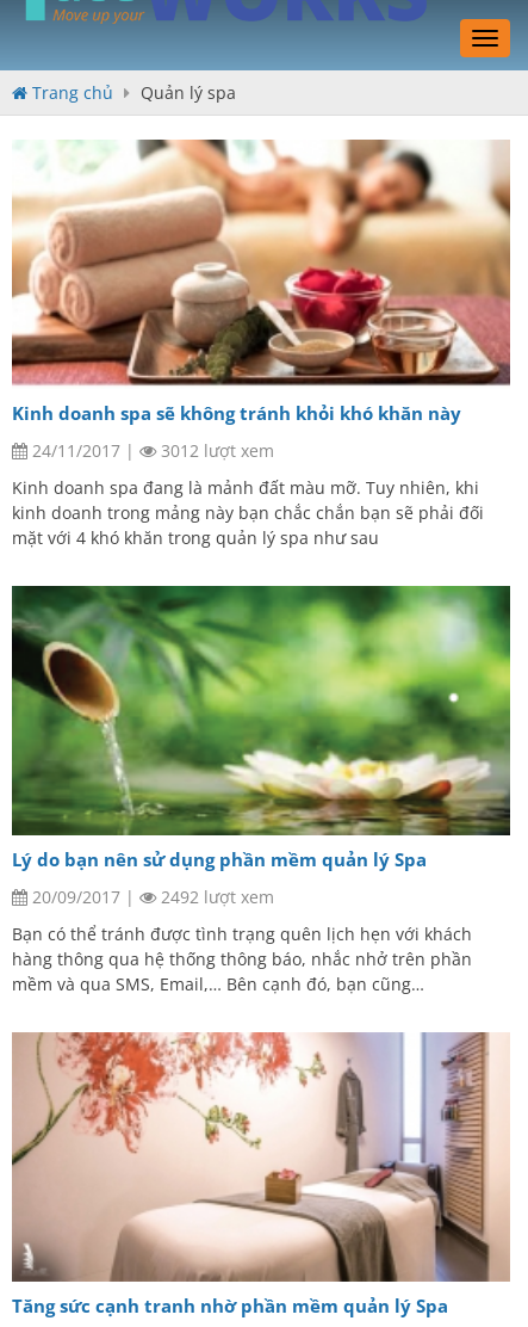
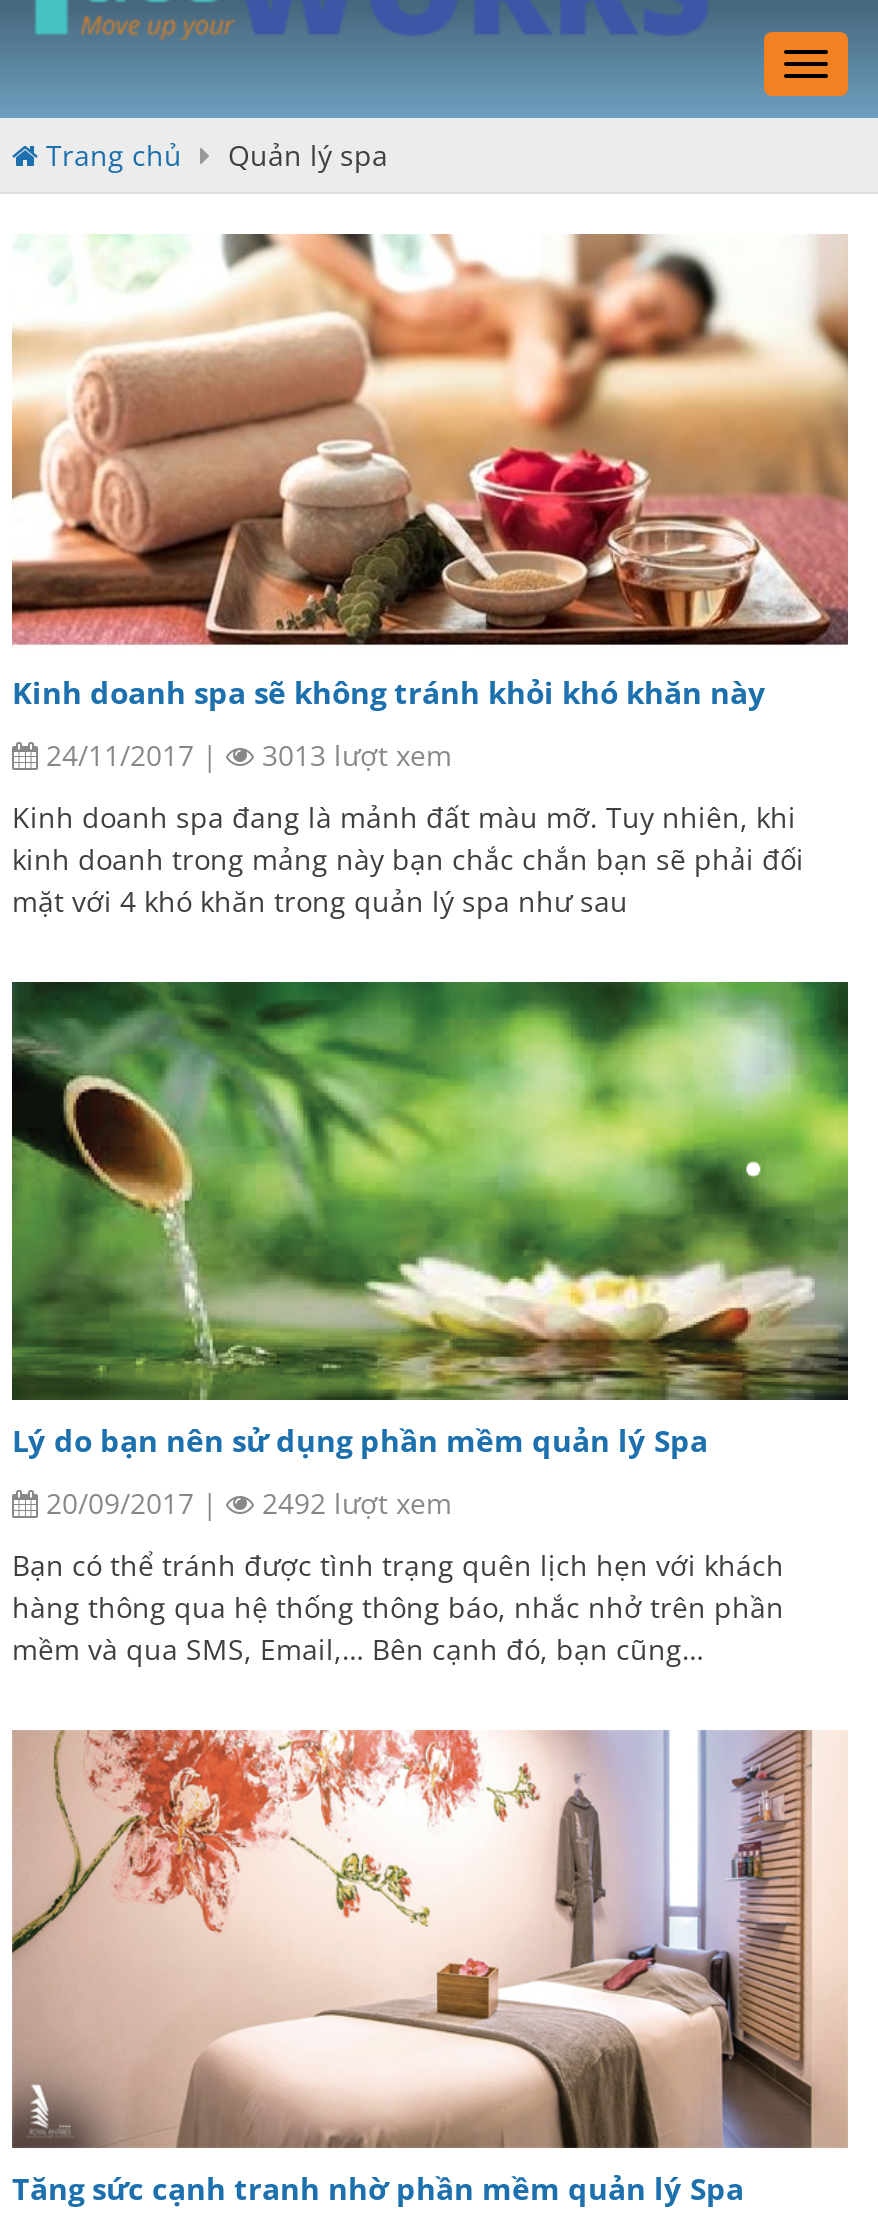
[156,439,274,462] 3012 lượt xem -> [254,736,452,774] 3013 lượt xem

